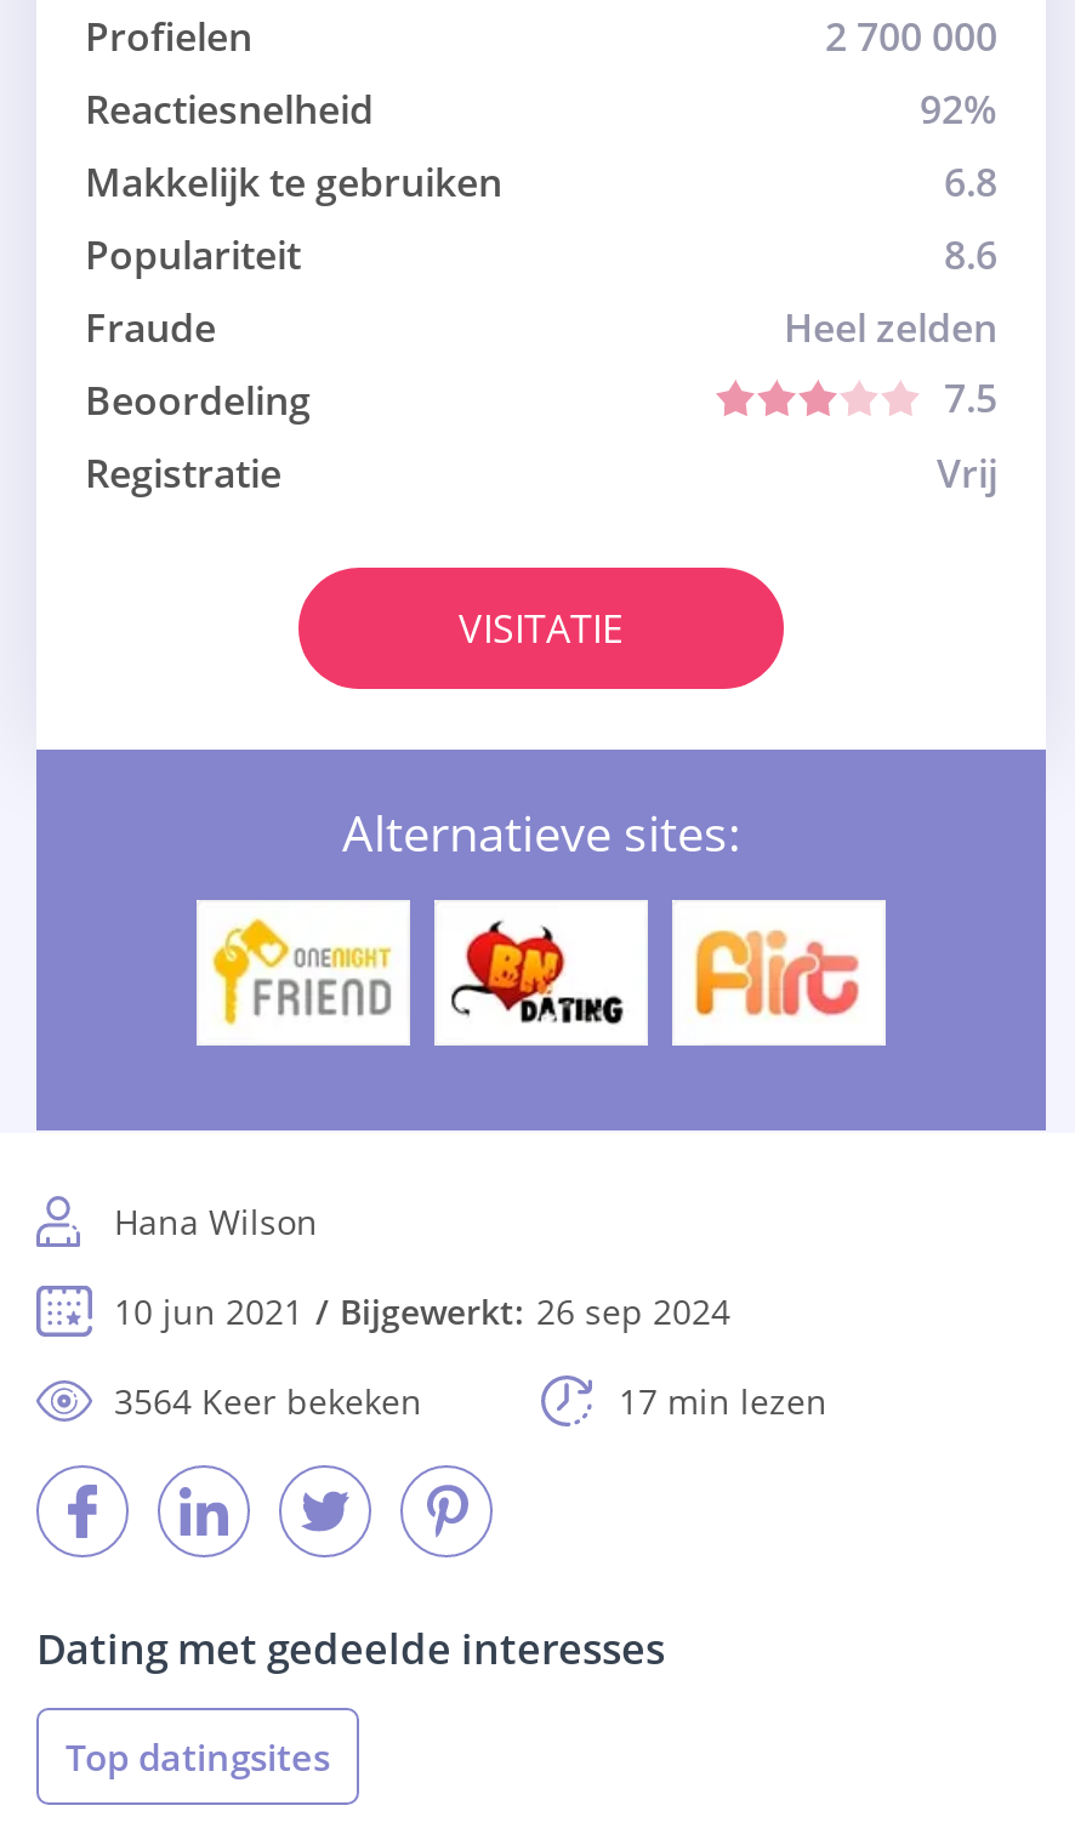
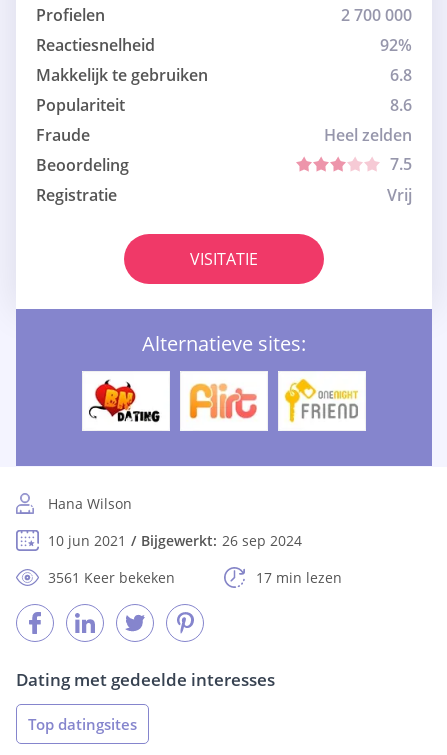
[209,917,393,1029] [image] -> [88,379,162,423] [image]
[449,919,626,1026] [image] -> [187,380,258,422] [image]
[689,919,866,1024] [image] -> [284,378,359,424] [image]
[114,1378,422,1425] 3564 Keer bekeken -> [48,568,175,587] 3561 Keer bekeken

